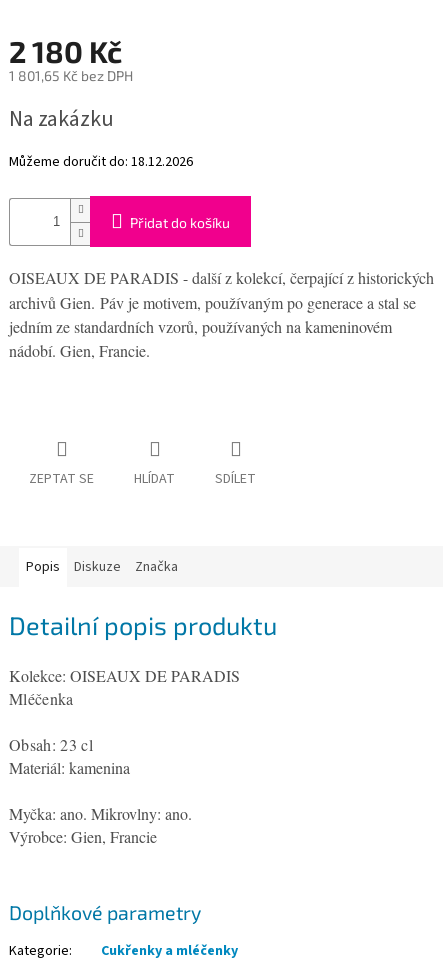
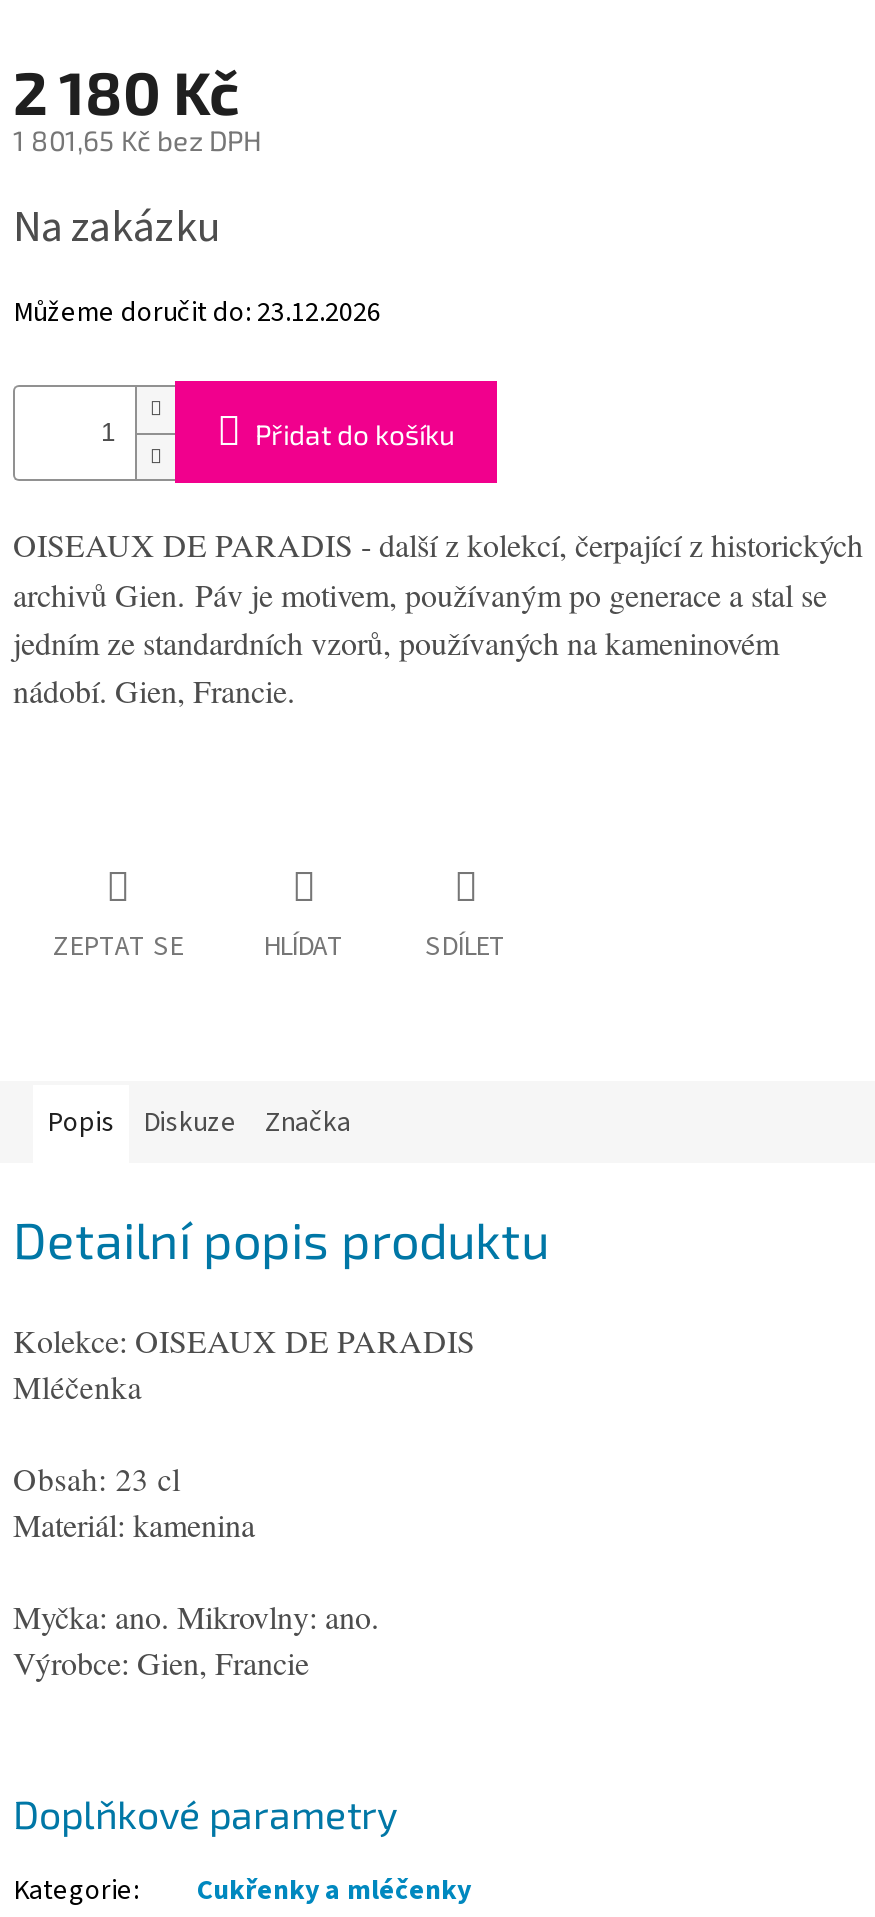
[9,152,193,172] Můžeme doručit do: 18.12.2026 -> [13,294,381,334] Můžeme doručit do: 23.12.2026

